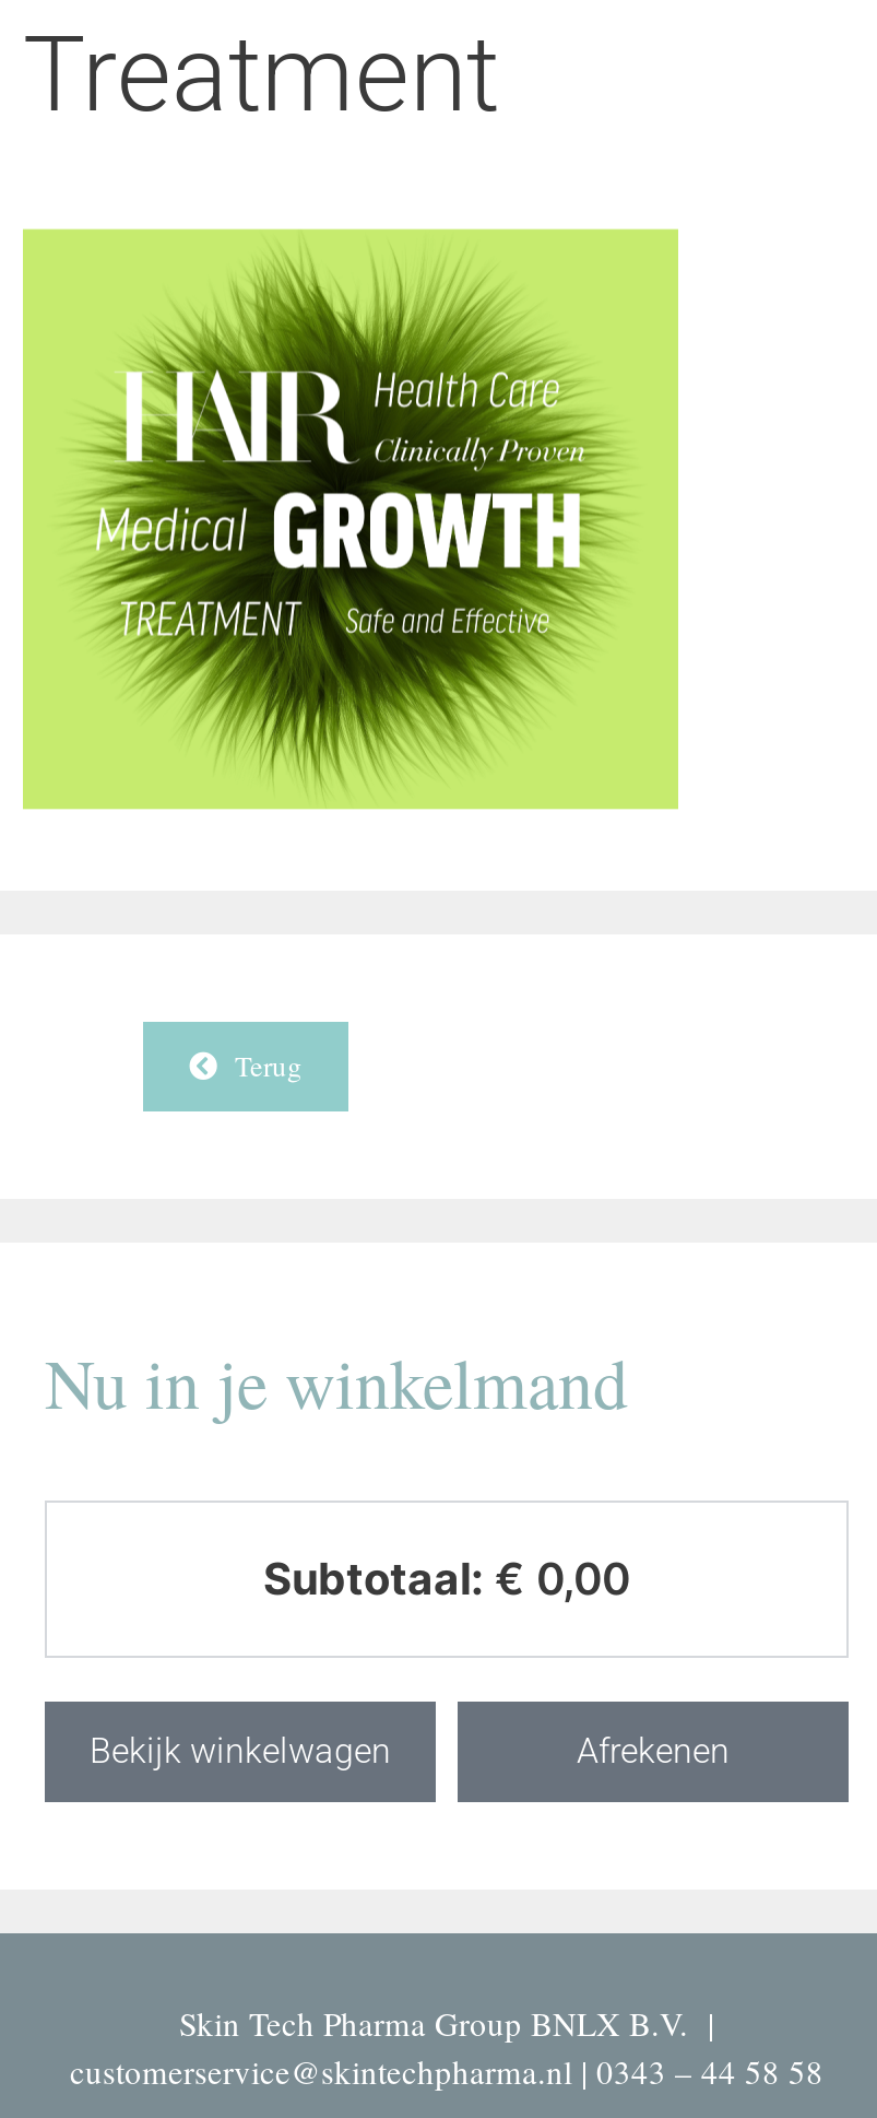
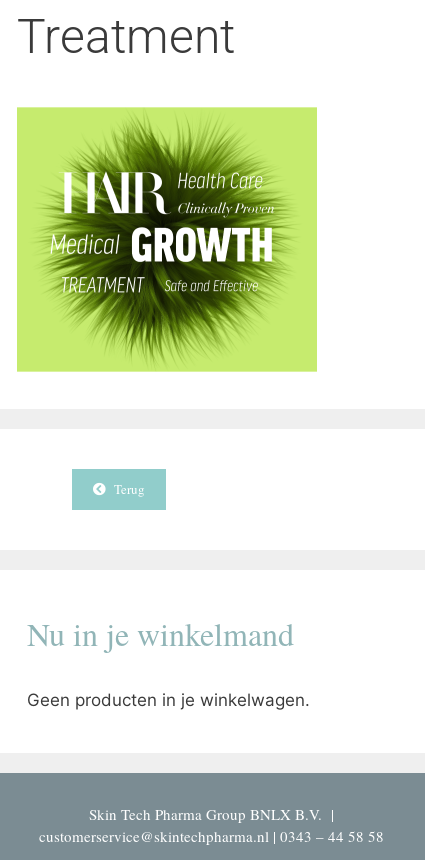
[90,1552,730,1770] Subtotaal: €0,00 | Bekijk winkelwagen | Afrekenen -> [27,690,310,710] Geen producten in je winkelwagen.

